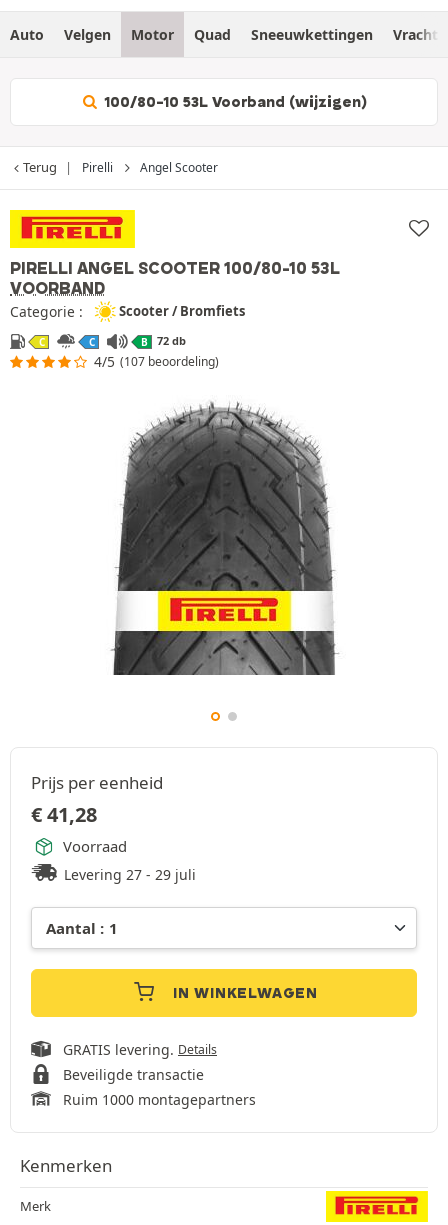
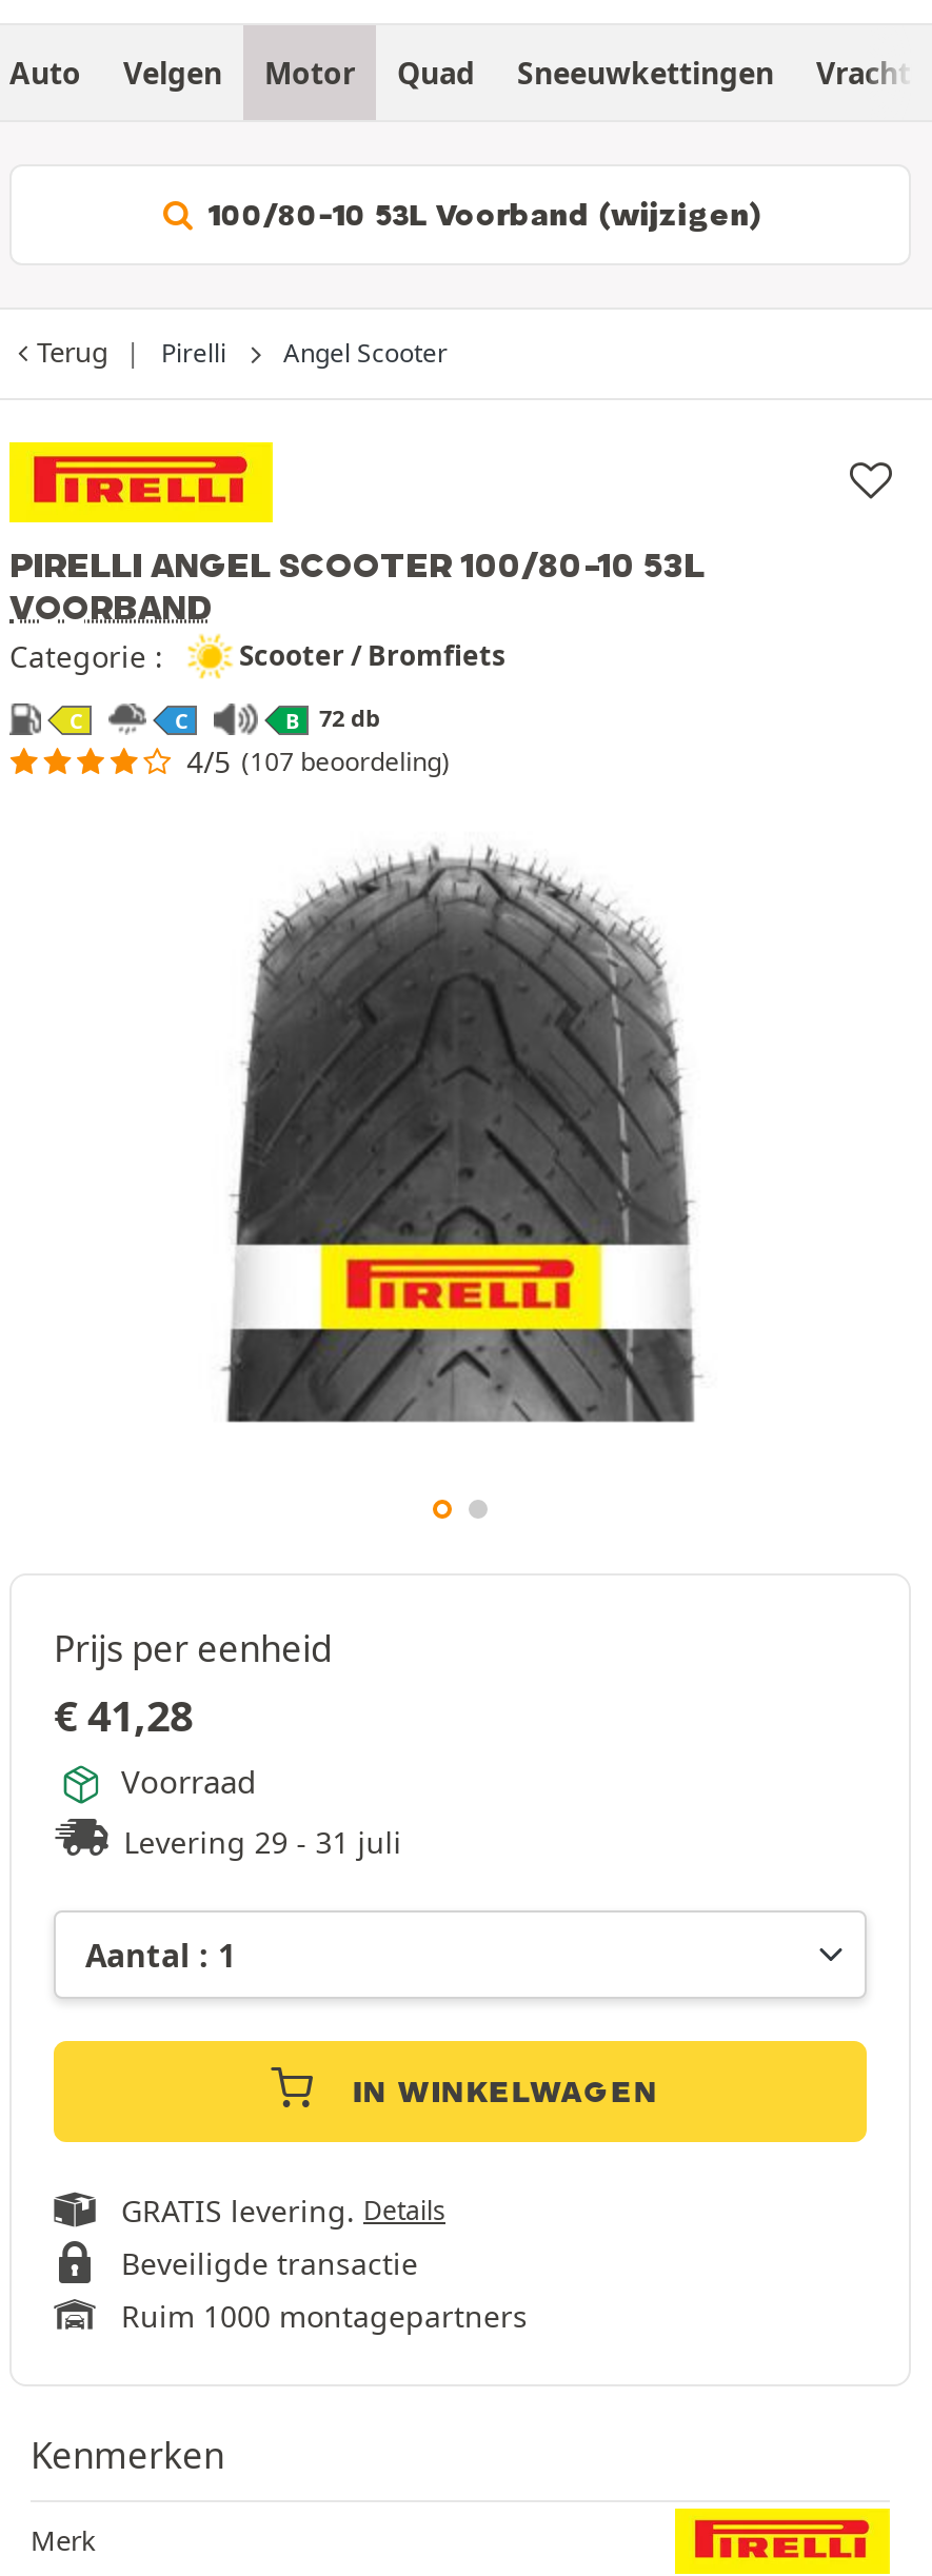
[64,865,196,884] Levering 27 - 29 juli -> [124,1823,402,1863] Levering 29 - 31 juli

